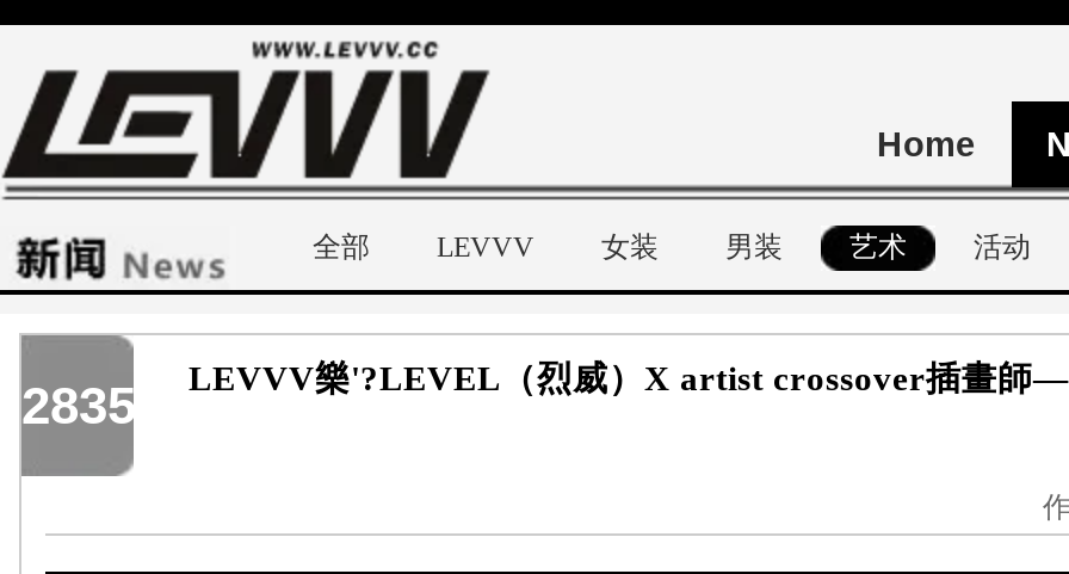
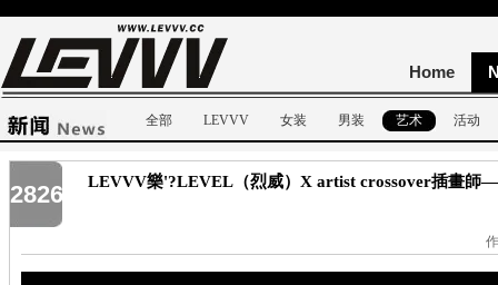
[21,376,136,436] 2835 -> [10,180,63,208] 2826

